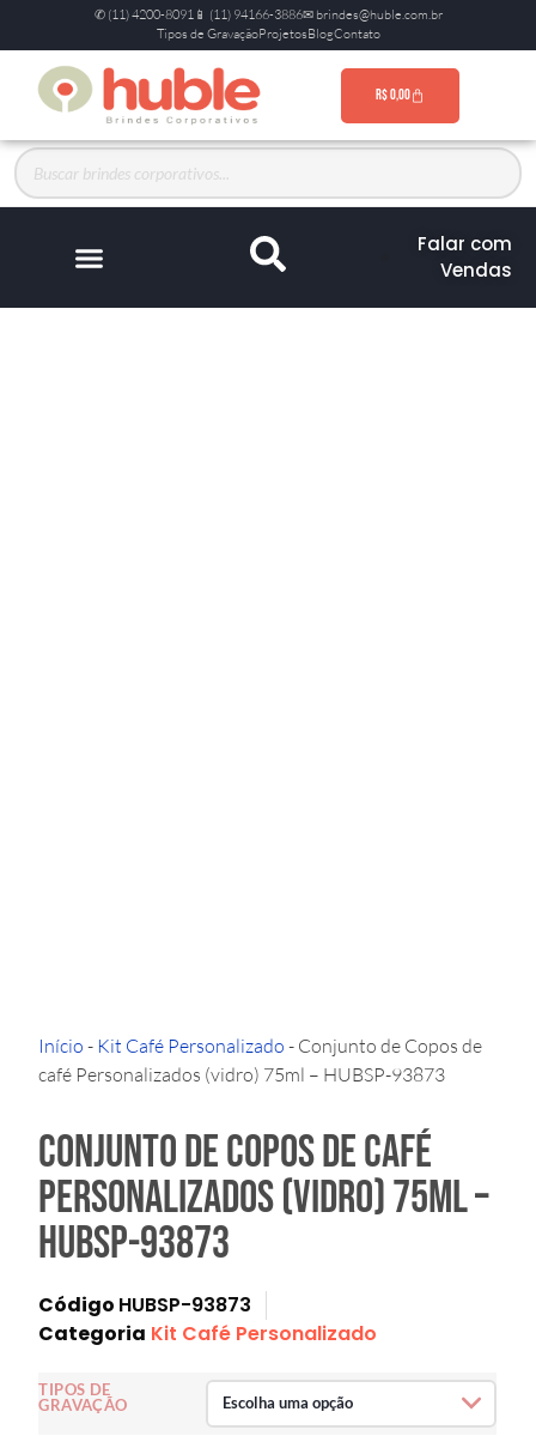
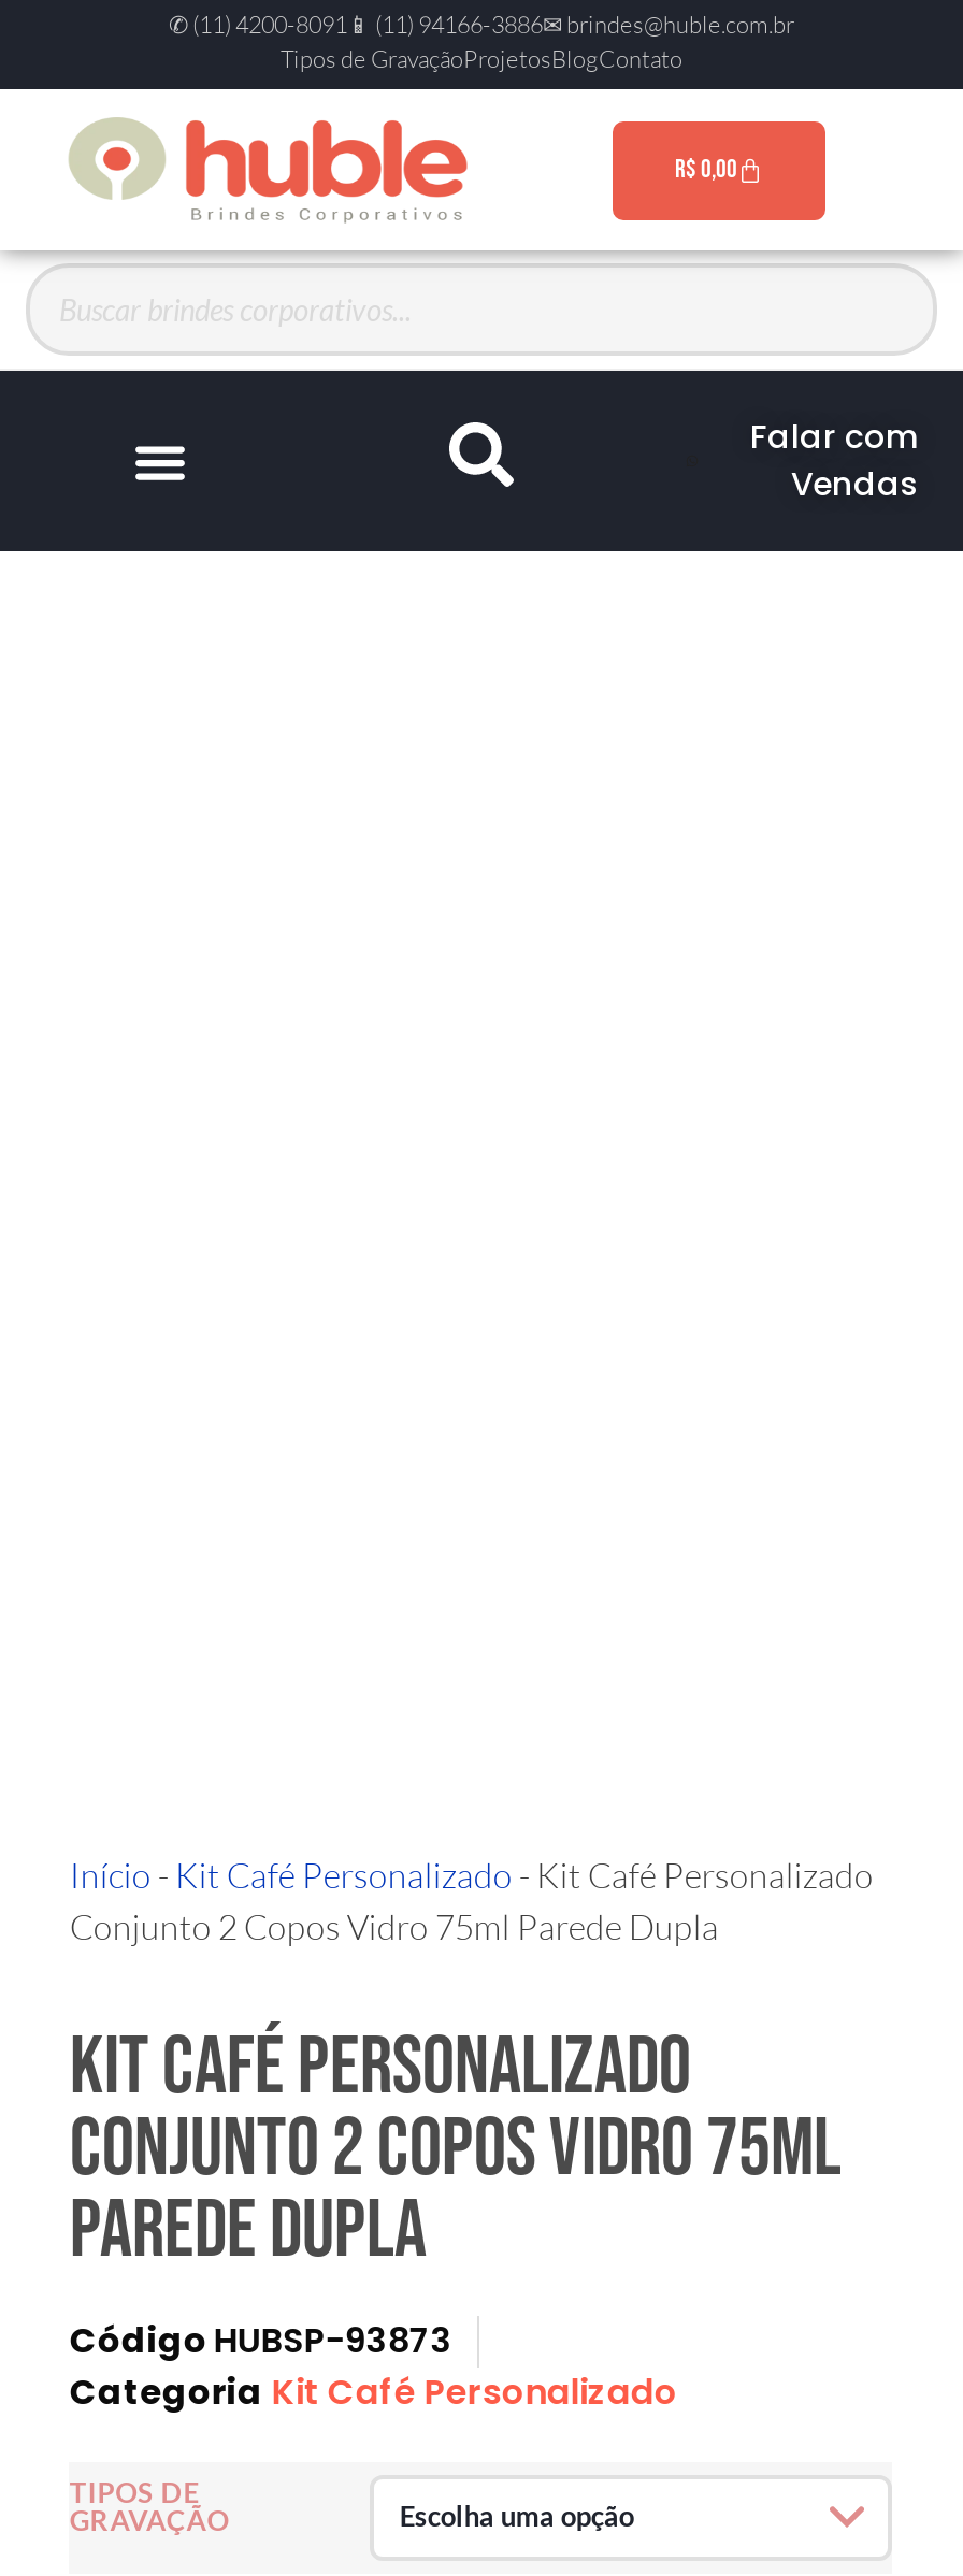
[39,1034,483,1087] Início - Kit Café Personalizado - Conjunto de Copos de | café Personalizados (vidro) 75ml – HUBSP-93873 -> [70,1855,874,1949] Início - Kit Café Personalizado - Kit Café Personalizado | Conjunto 2 Copos Vidro 75ml Parede Dupla
[39,1126,489,1270] CONJUNTO DE COPOS DE CAFÉ | PERSONALIZADOS (VIDRO) 75ML – | HUBSP-93873 -> [70,2019,841,2279] KIT CAFÉ PERSONALIZADO | CONJUNTO 2 COPOS VIDRO 75ML | PAREDE DUPLA

